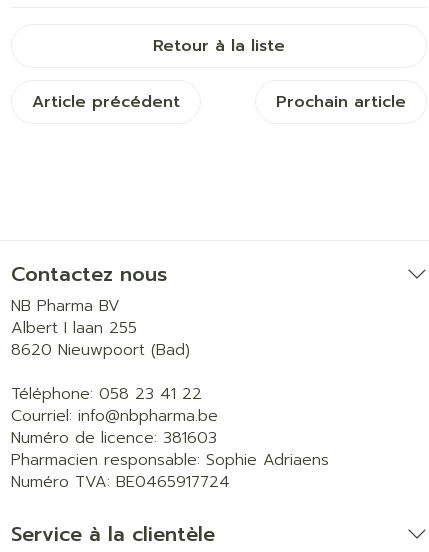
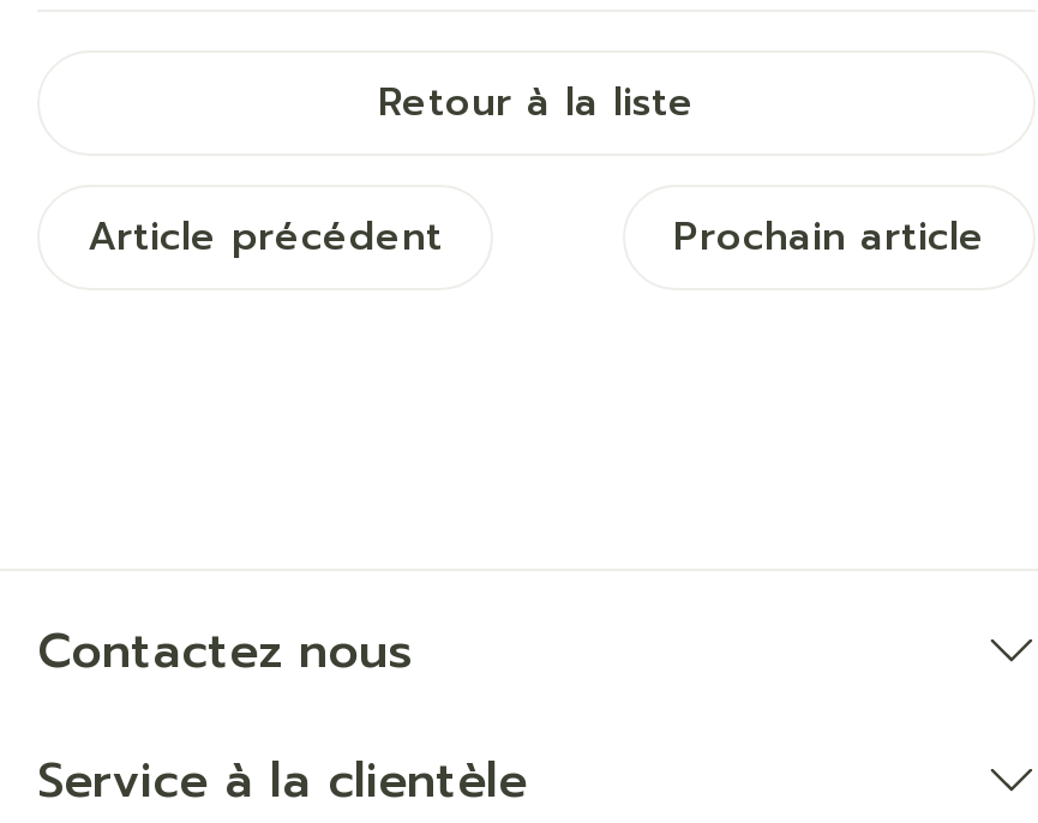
[11,294,329,494] NB Pharma BV | Albert I laan 255 | 8620 Nieuwpoort (Bad) | Téléphone: 058 23 41 22 | Courriel: info@nbpharma.be | Numéro de licence: 381603 | Pharmacien responsable: Sophie Adriaens | Numéro TVA: BE0465917724 -> none

